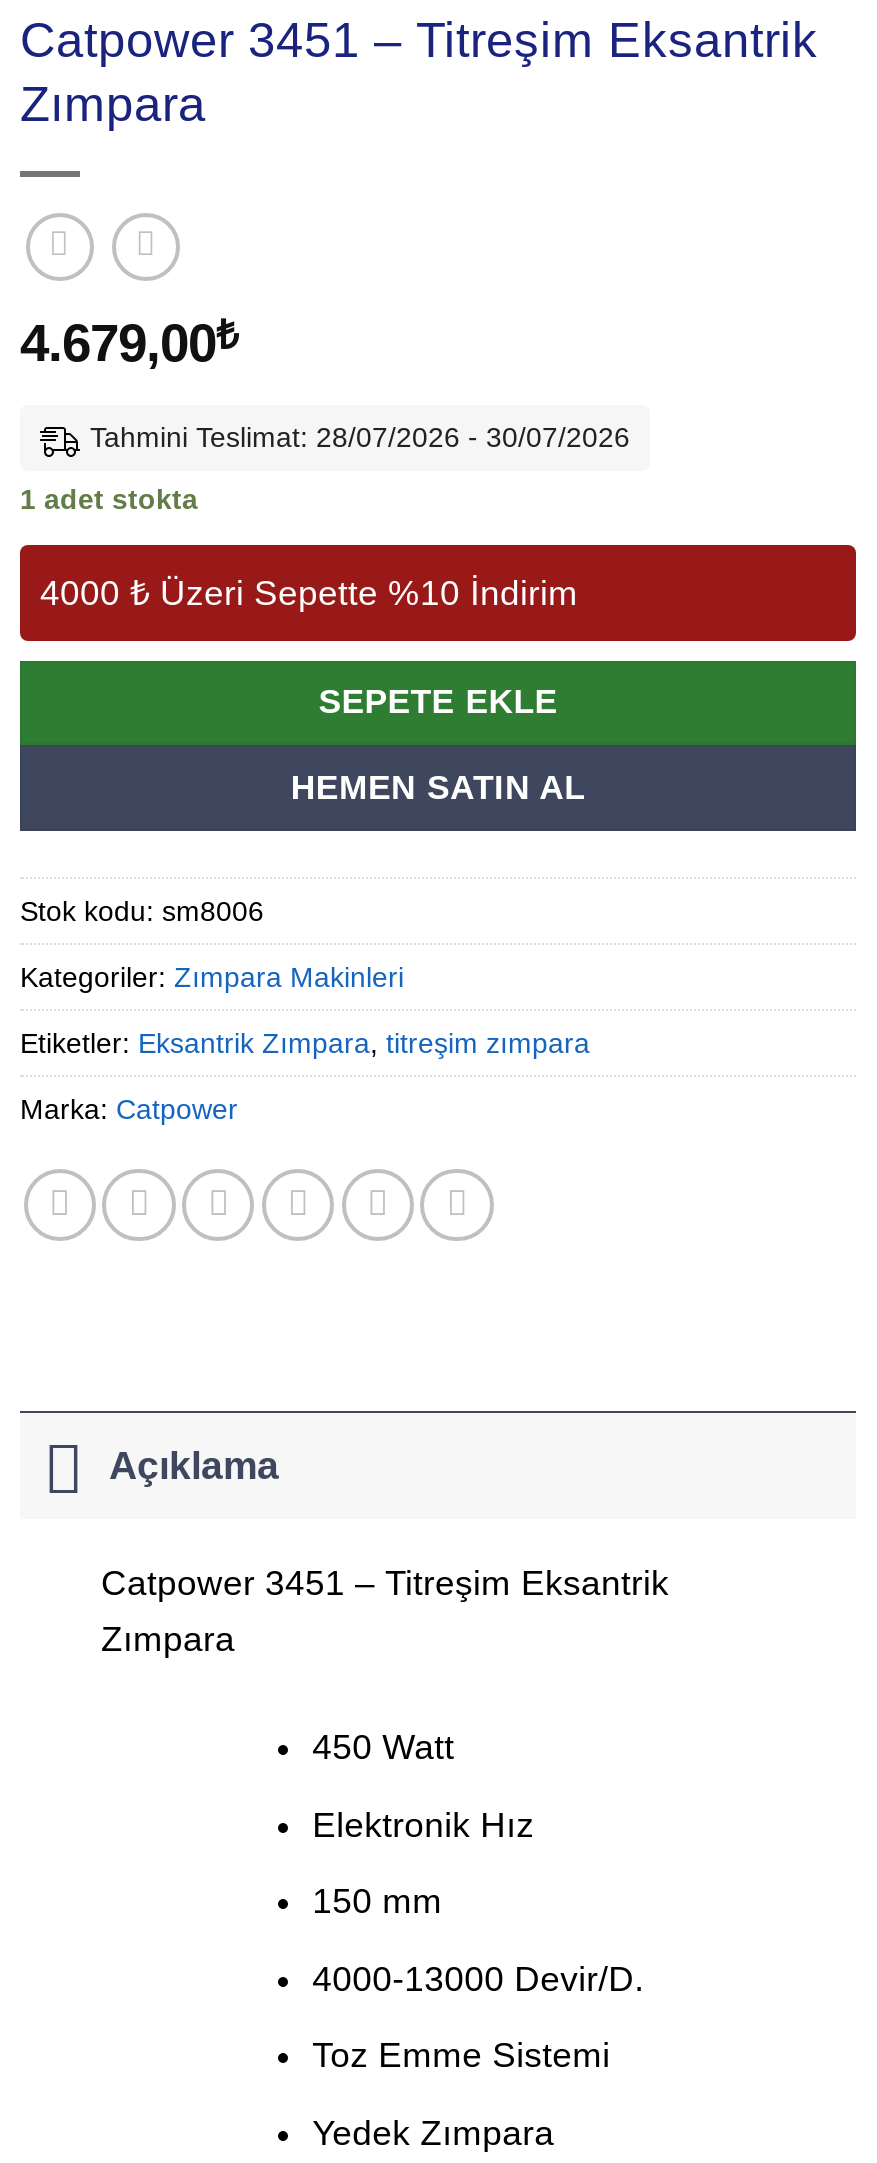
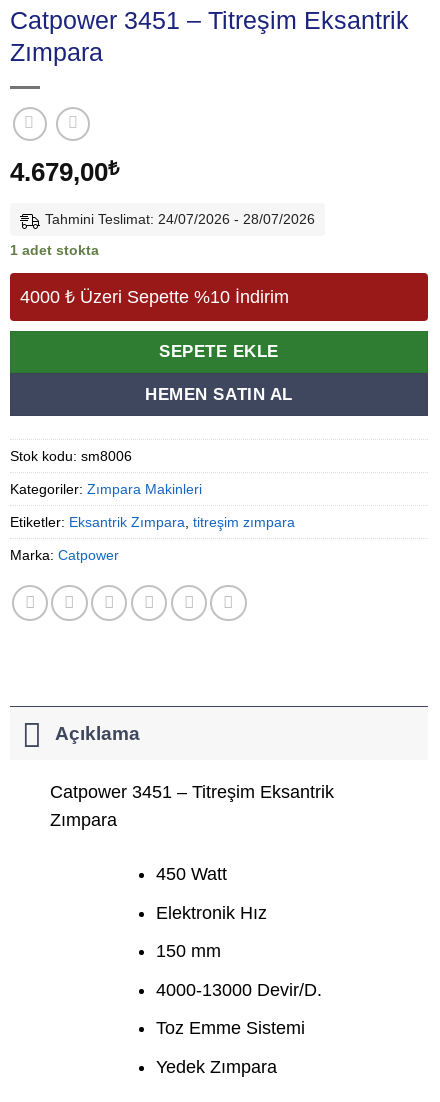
[90,422,630,454] Tahmini Teslimat: 28/07/2026 - 30/07/2026 -> [45,211,315,227] Tahmini Teslimat: 24/07/2026 - 28/07/2026

